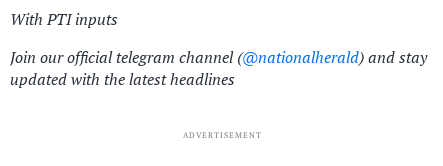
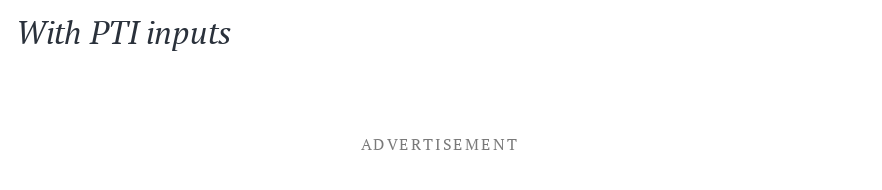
[10,46,427,90] Join our official telegram channel (@nationalherald) and stay | updated with the latest headlines -> none

